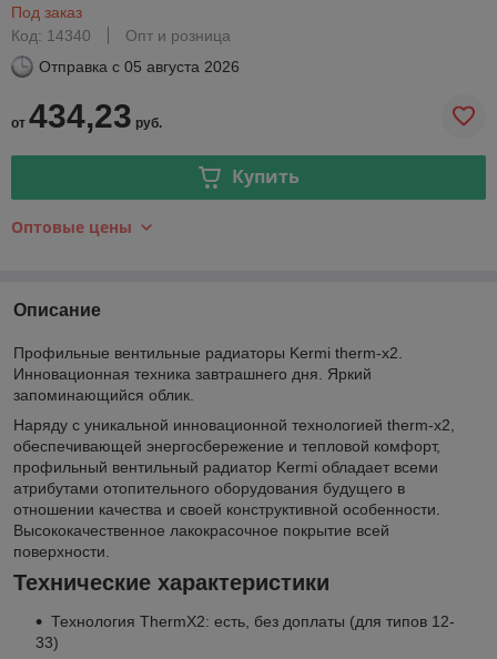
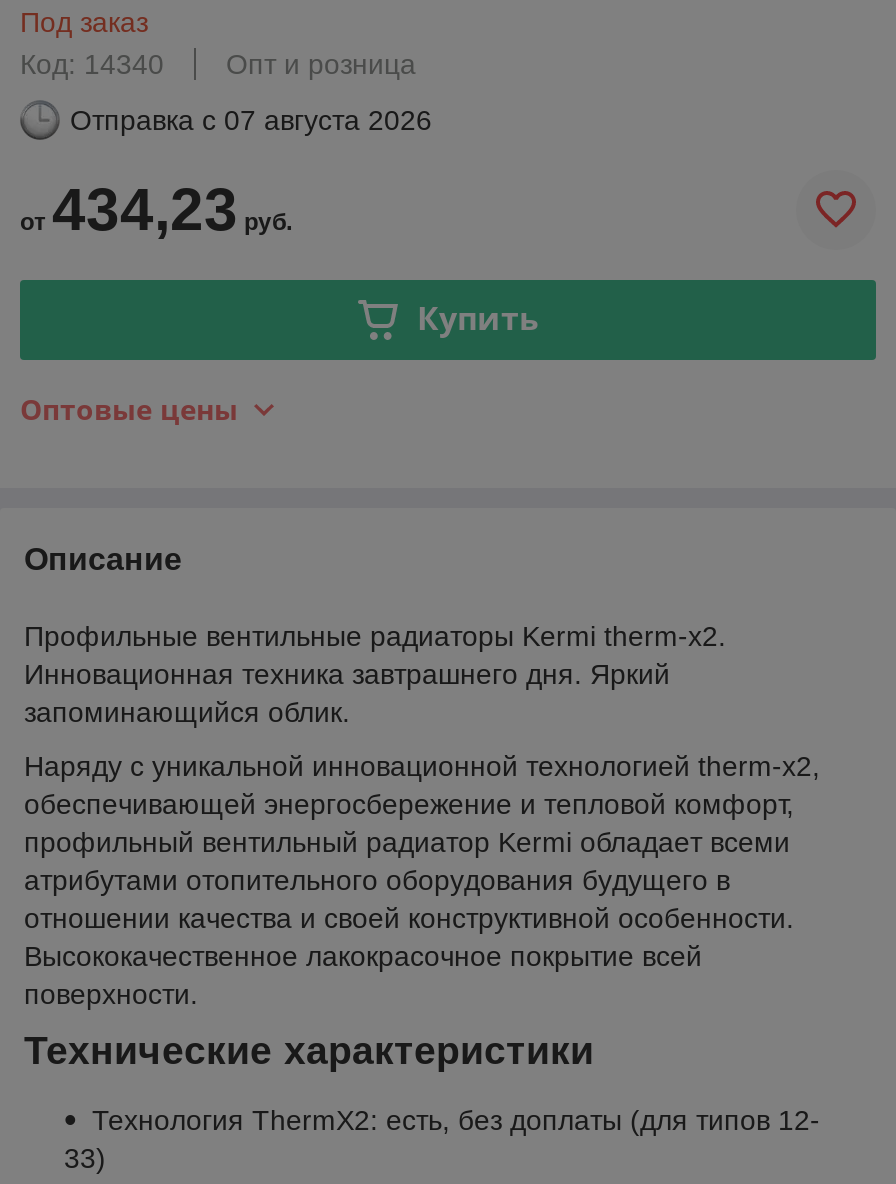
[39,57,240,75] Отправка с 05 августа 2026 -> [70,104,432,136] Отправка с 07 августа 2026

